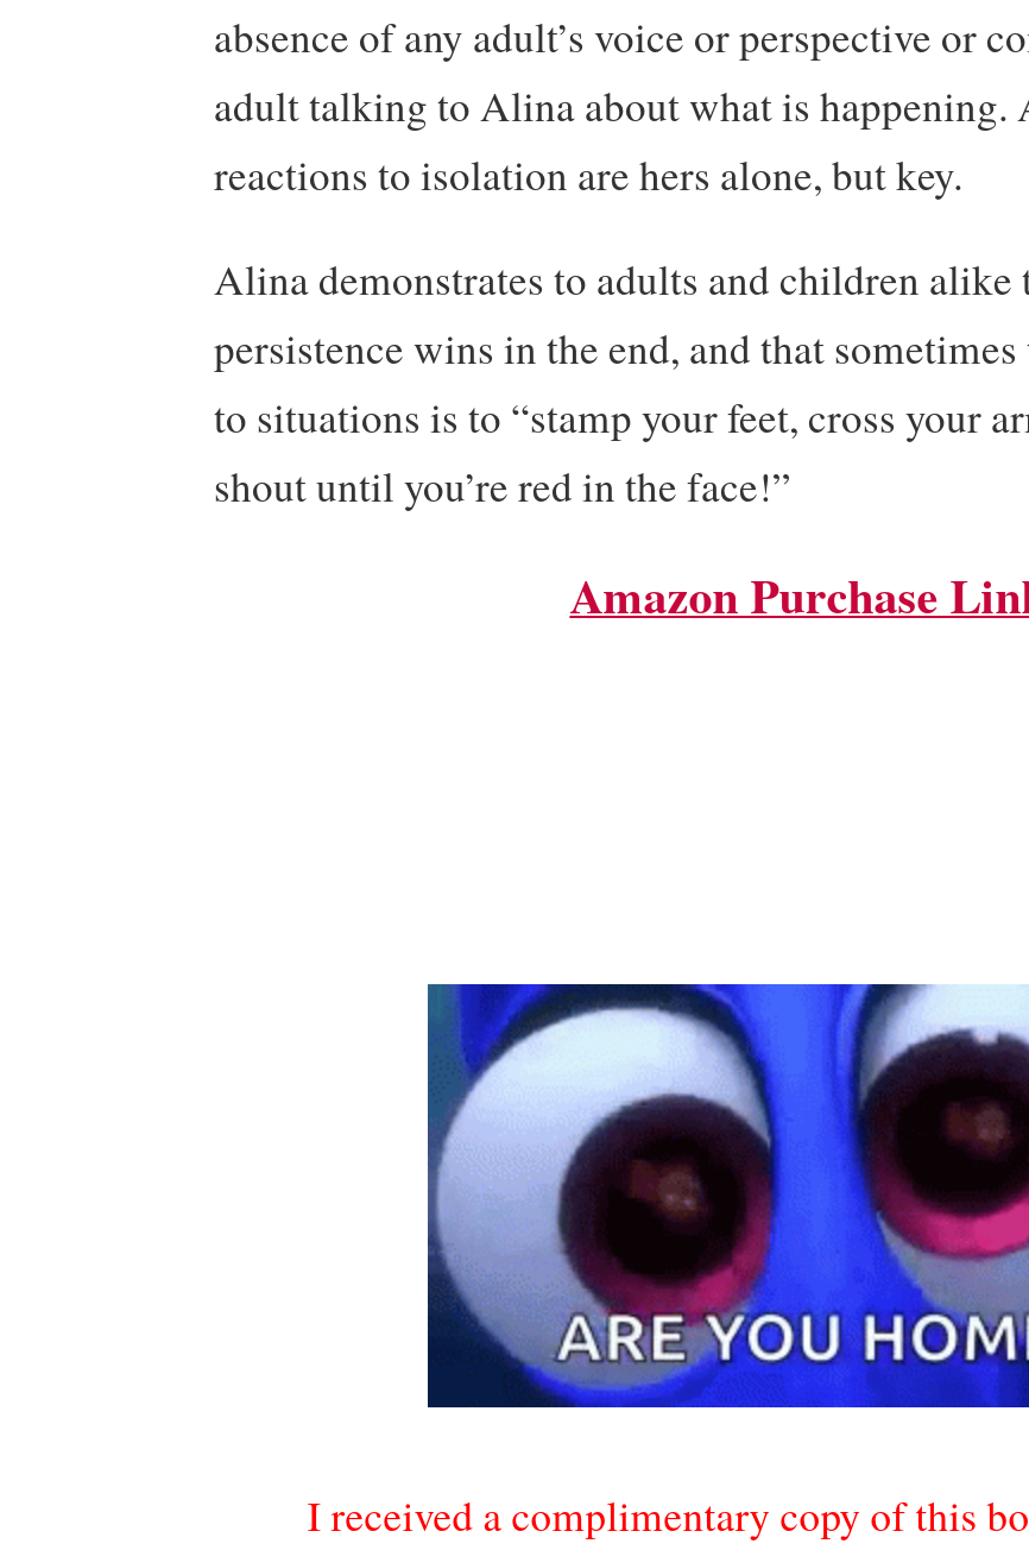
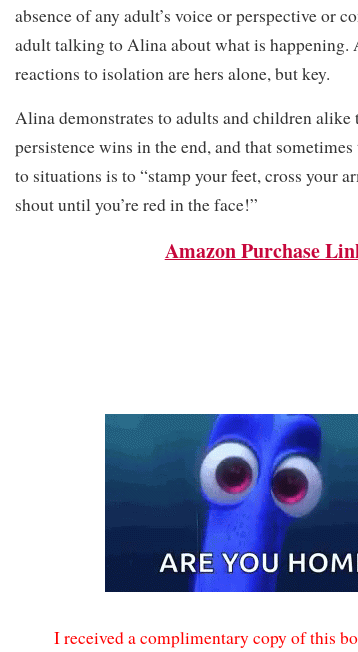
[428,982,1022,1410] [image] -> [106,413,355,593] [image]

